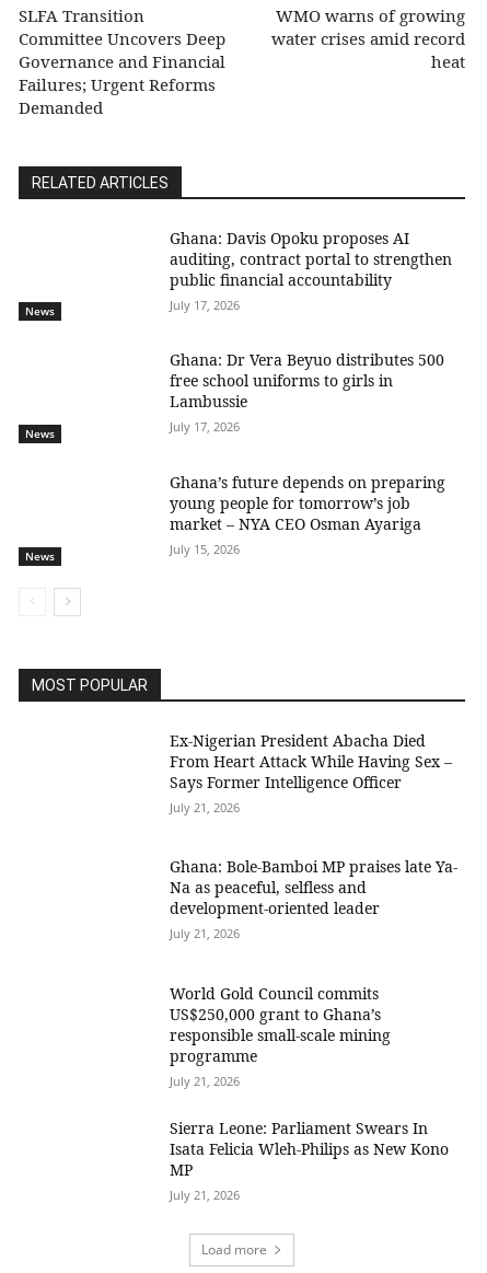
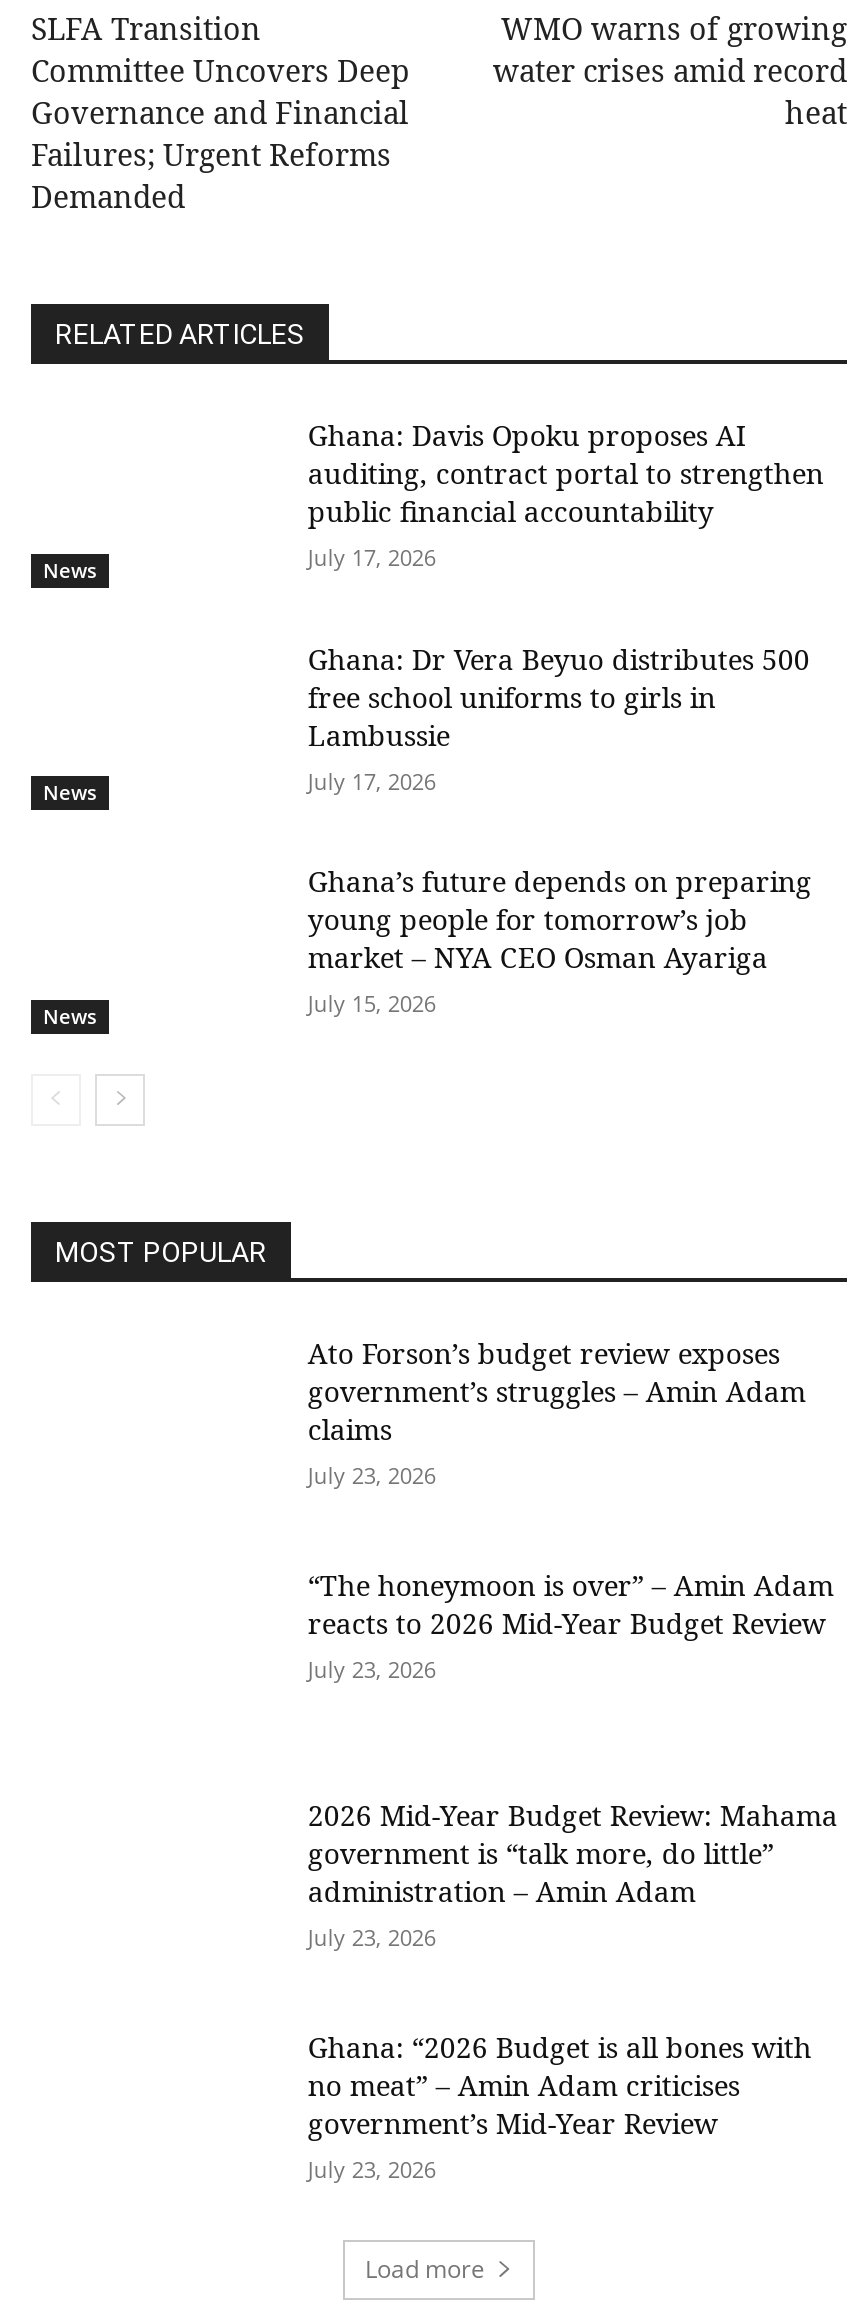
[170,730,452,815] Ex-Nigerian President Abacha Died | From Heart Attack While Having Sex – | Says Former Intelligence Officer | July 21, 2026 -> [308,1333,806,1489] Ato Forson’s budget review exposes | government’s struggles – Amin Adam | claims | July 23, 2026
[170,856,458,942] Ghana: Bole-Bamboi MP praises late Ya- | Na as peaceful, selfless and | development-oriented leader | July 21, 2026 -> [308,1565,834,1683] “The honeymoon is over” – Amin Adam | reacts to 2026 Mid-Year Budget Review | July 23, 2026
[170,983,391,1089] World Gold Council commits | US$250,000 grant to Ghana’s | responsible small-scale mining | programme | July 21, 2026 -> [308,1796,838,1952] 2026 Mid-Year Budget Review: Mahama | government is “talk more, do little” | administration – Amin Adam | July 23, 2026
[170,1118,449,1203] Sierra Leone: Parliament Swears In | Isata Felicia Wleh-Philips as New Kono | MP | July 21, 2026 -> [308,2027,812,2183] Ghana: “2026 Budget is all bones with | no meat” – Amin Adam criticises | government’s Mid-Year Review | July 23, 2026

